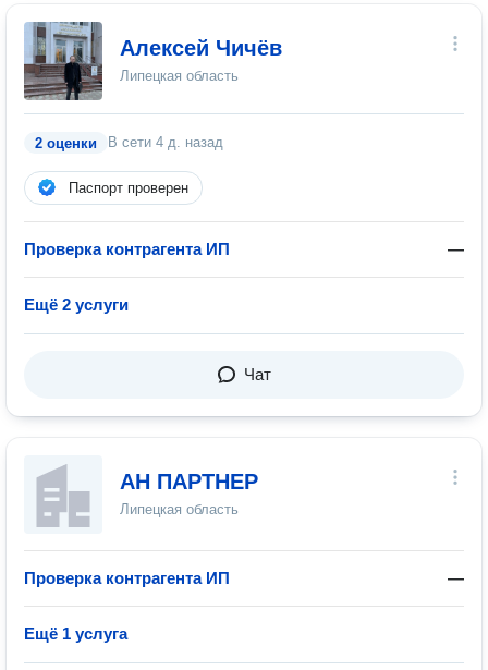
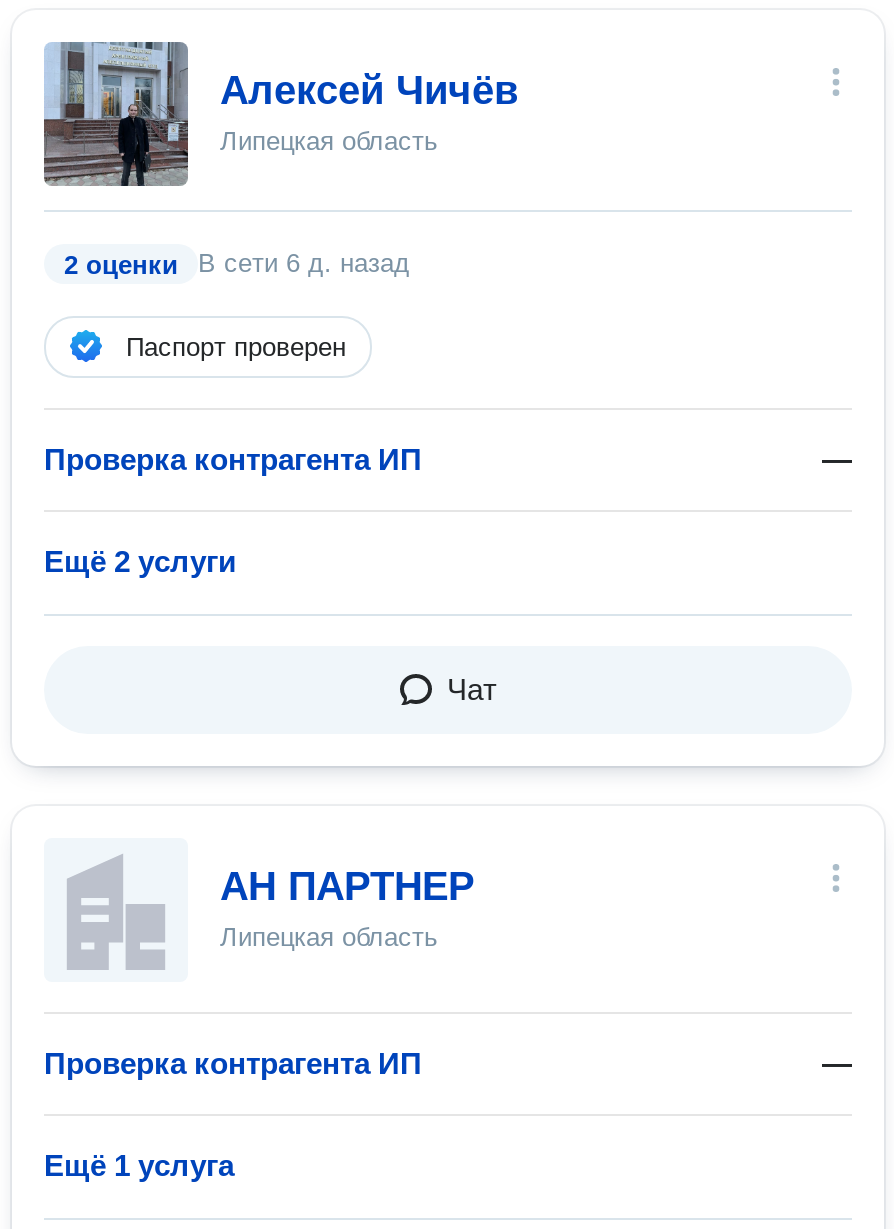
[35,134,223,151] 2 оценки В сети 4 д. назад -> [64,248,410,280] 2 оценки В сети 6 д. назад

